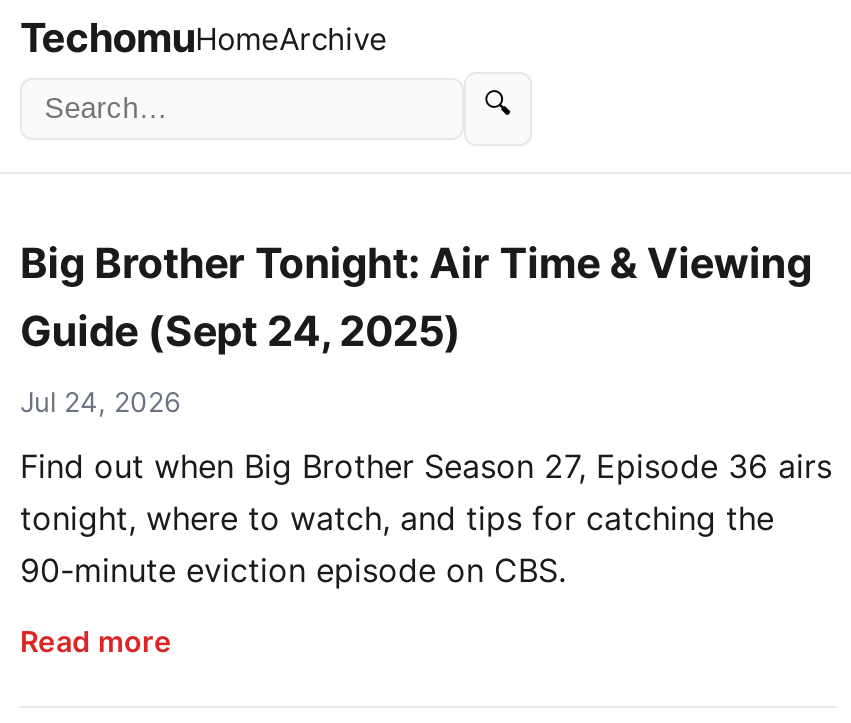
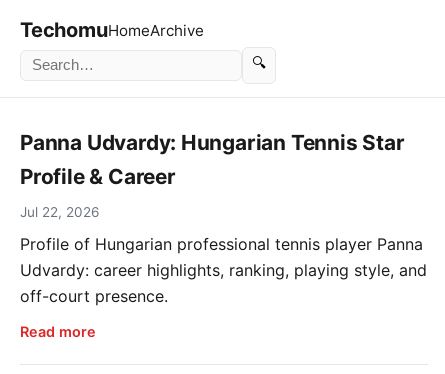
[20,239,812,357] Big Brother Tonight: Air Time & Viewing | Guide (Sept 24, 2025) -> [20,130,404,189] Panna Udvardy: Hungarian Tennis Star | Profile & Career
[20,386,180,418] Jul 24, 2026 -> [20,204,99,220] Jul 22, 2026
[20,446,832,590] Find out when Big Brother Season 27, Episode 36 airs | tonight, where to watch, and tips for catching the | 90-minute eviction episode on CBS. -> [20,234,427,306] Profile of Hungarian professional tennis player Panna | Udvardy: career highlights, ranking, playing style, and | off-court presence.

